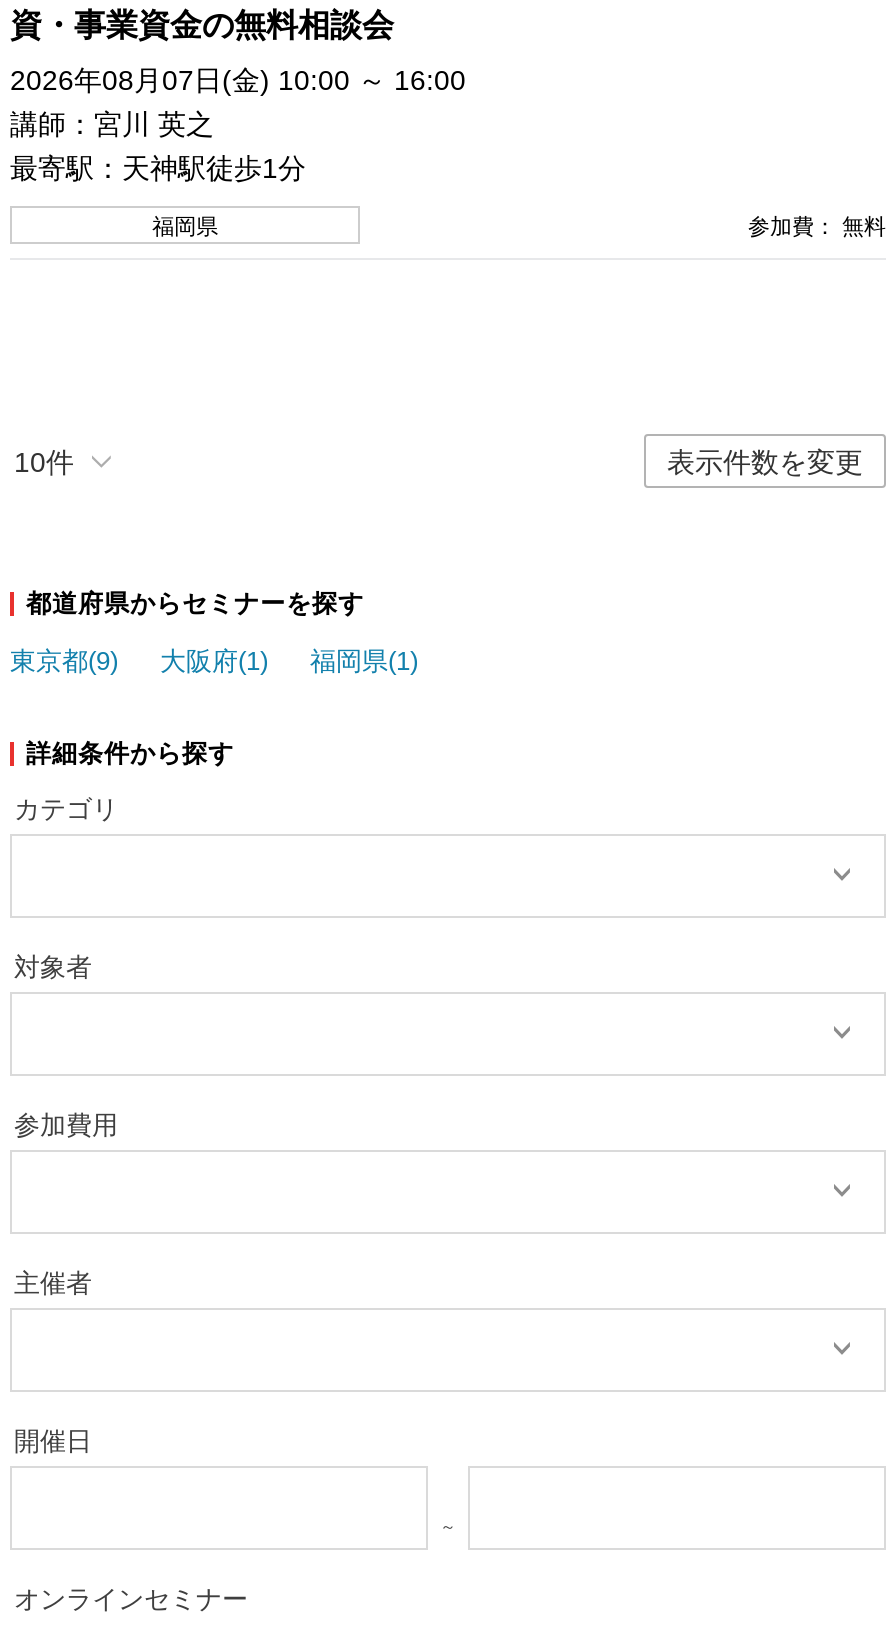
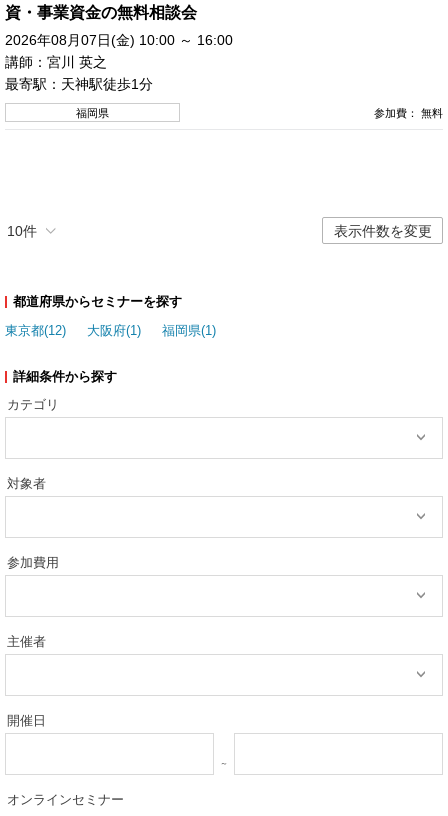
[10,646,418,676] 東京都(9) 大阪府(1) 福岡県(1) -> [5,323,216,338] 東京都(12) 大阪府(1) 福岡県(1)

